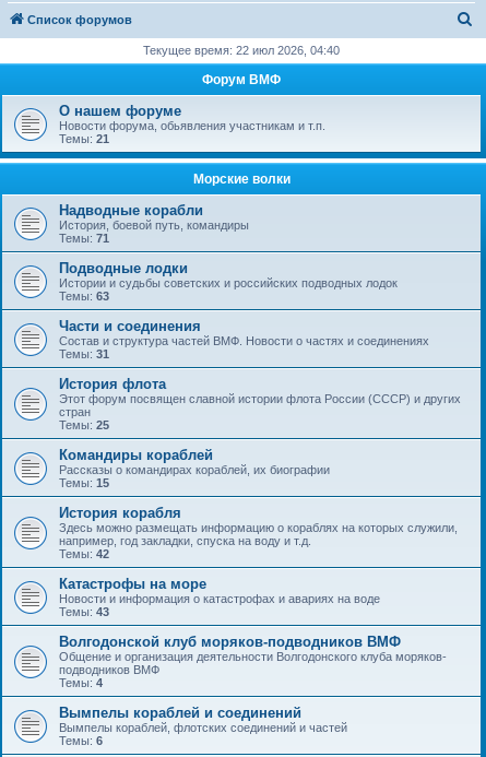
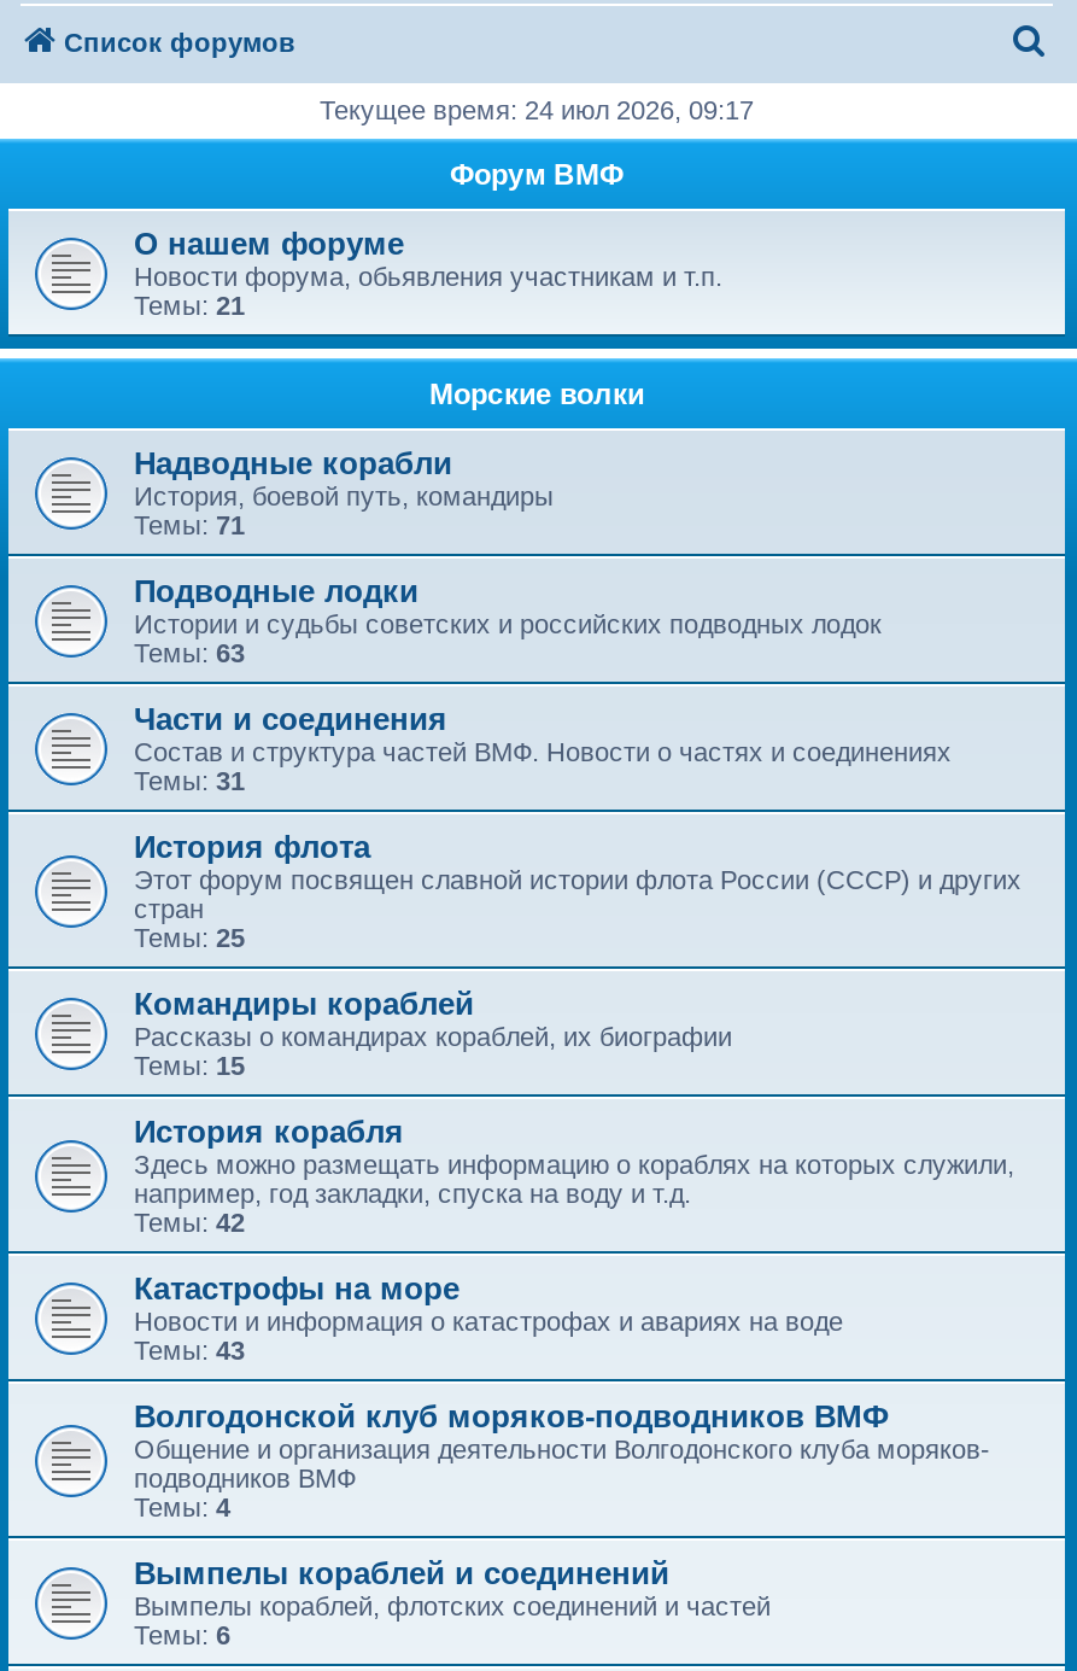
[143,44,340,57] Текущее время: 22 июл 2026, 04:40 -> [320,95,754,124] Текущее время: 24 июл 2026, 09:17

